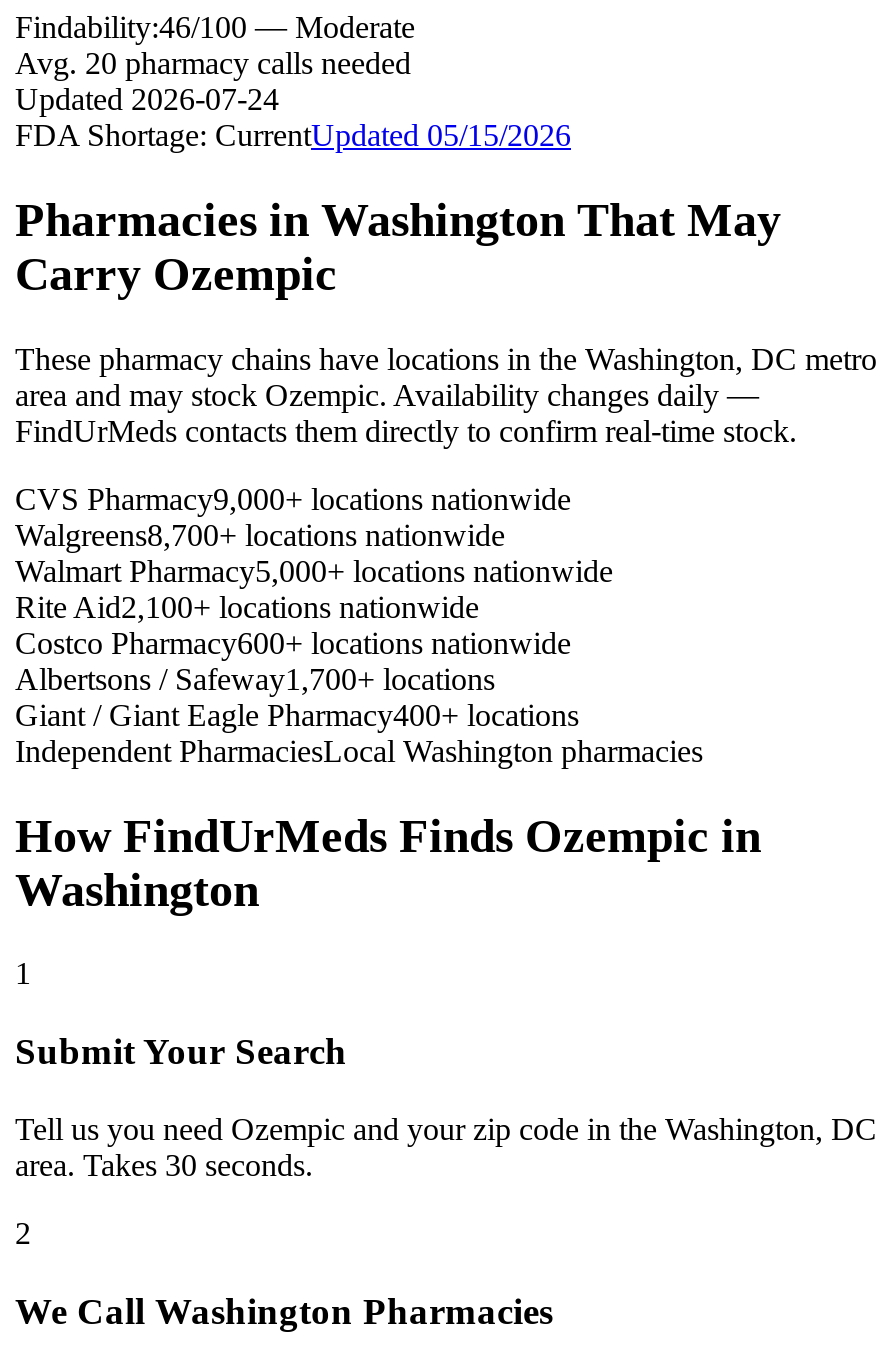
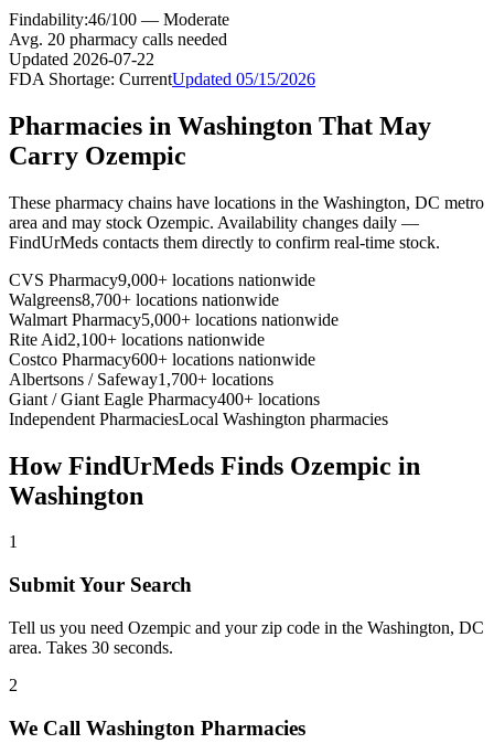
[15,82,279,116] Updated2026-07-24 -> [9,49,154,68] Updated2026-07-22

